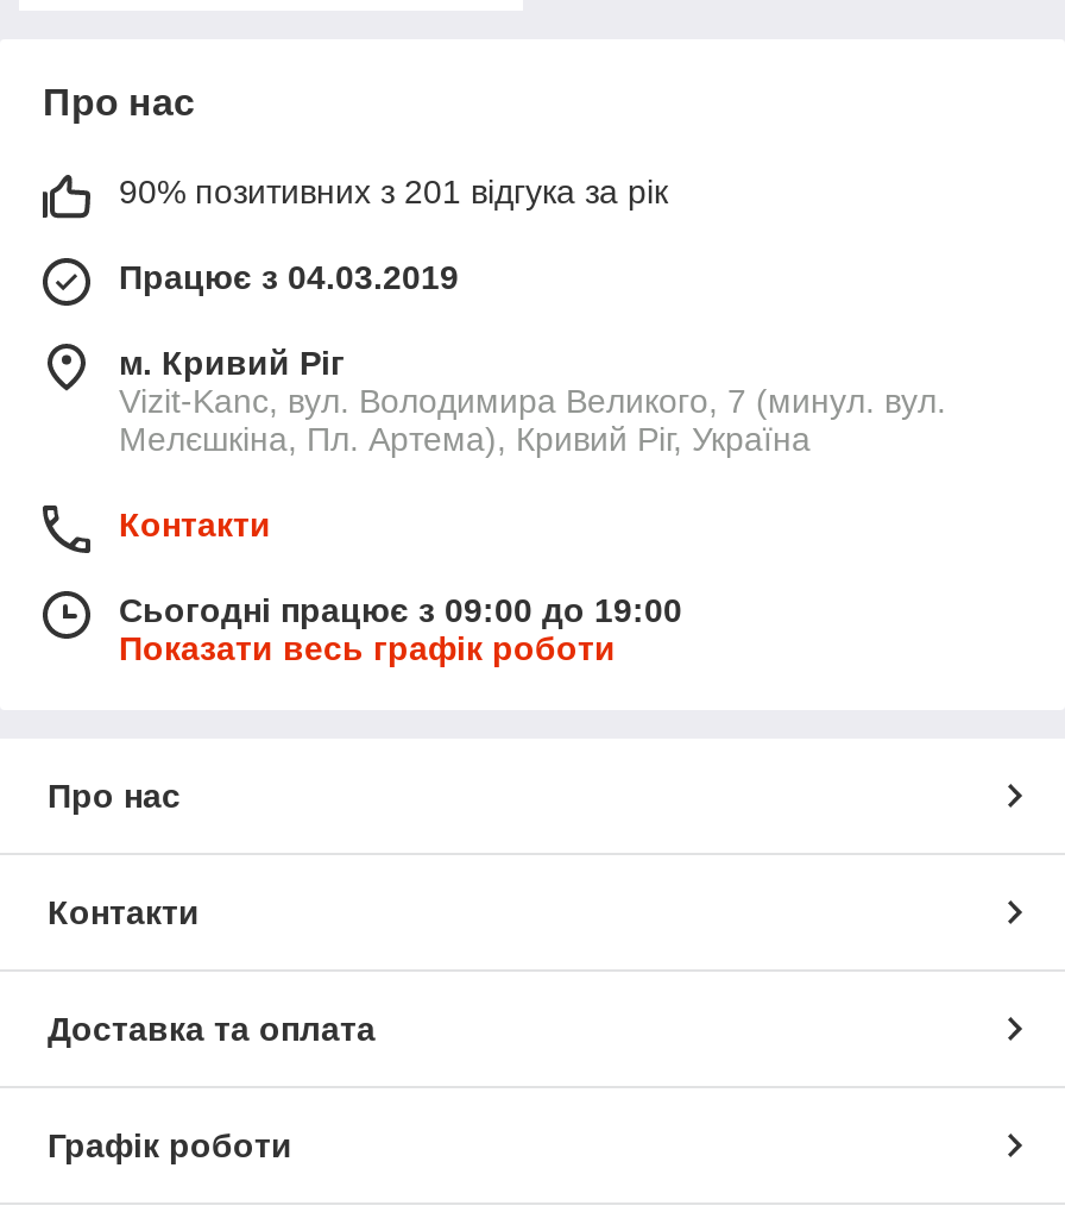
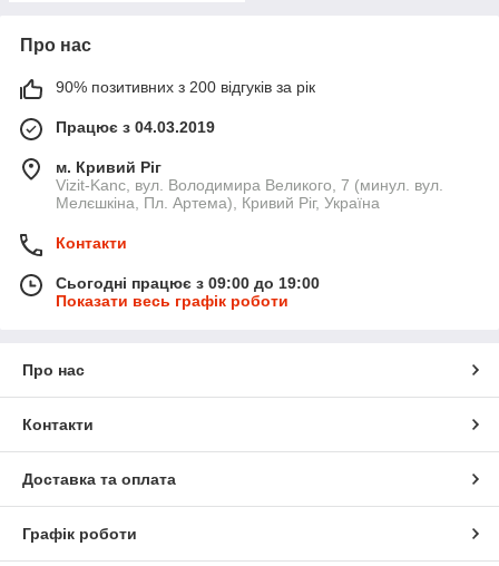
[119,172,668,210] 90% позитивних з 201 відгука за рік -> [56,78,315,96] 90% позитивних з 200 відгуків за рік

